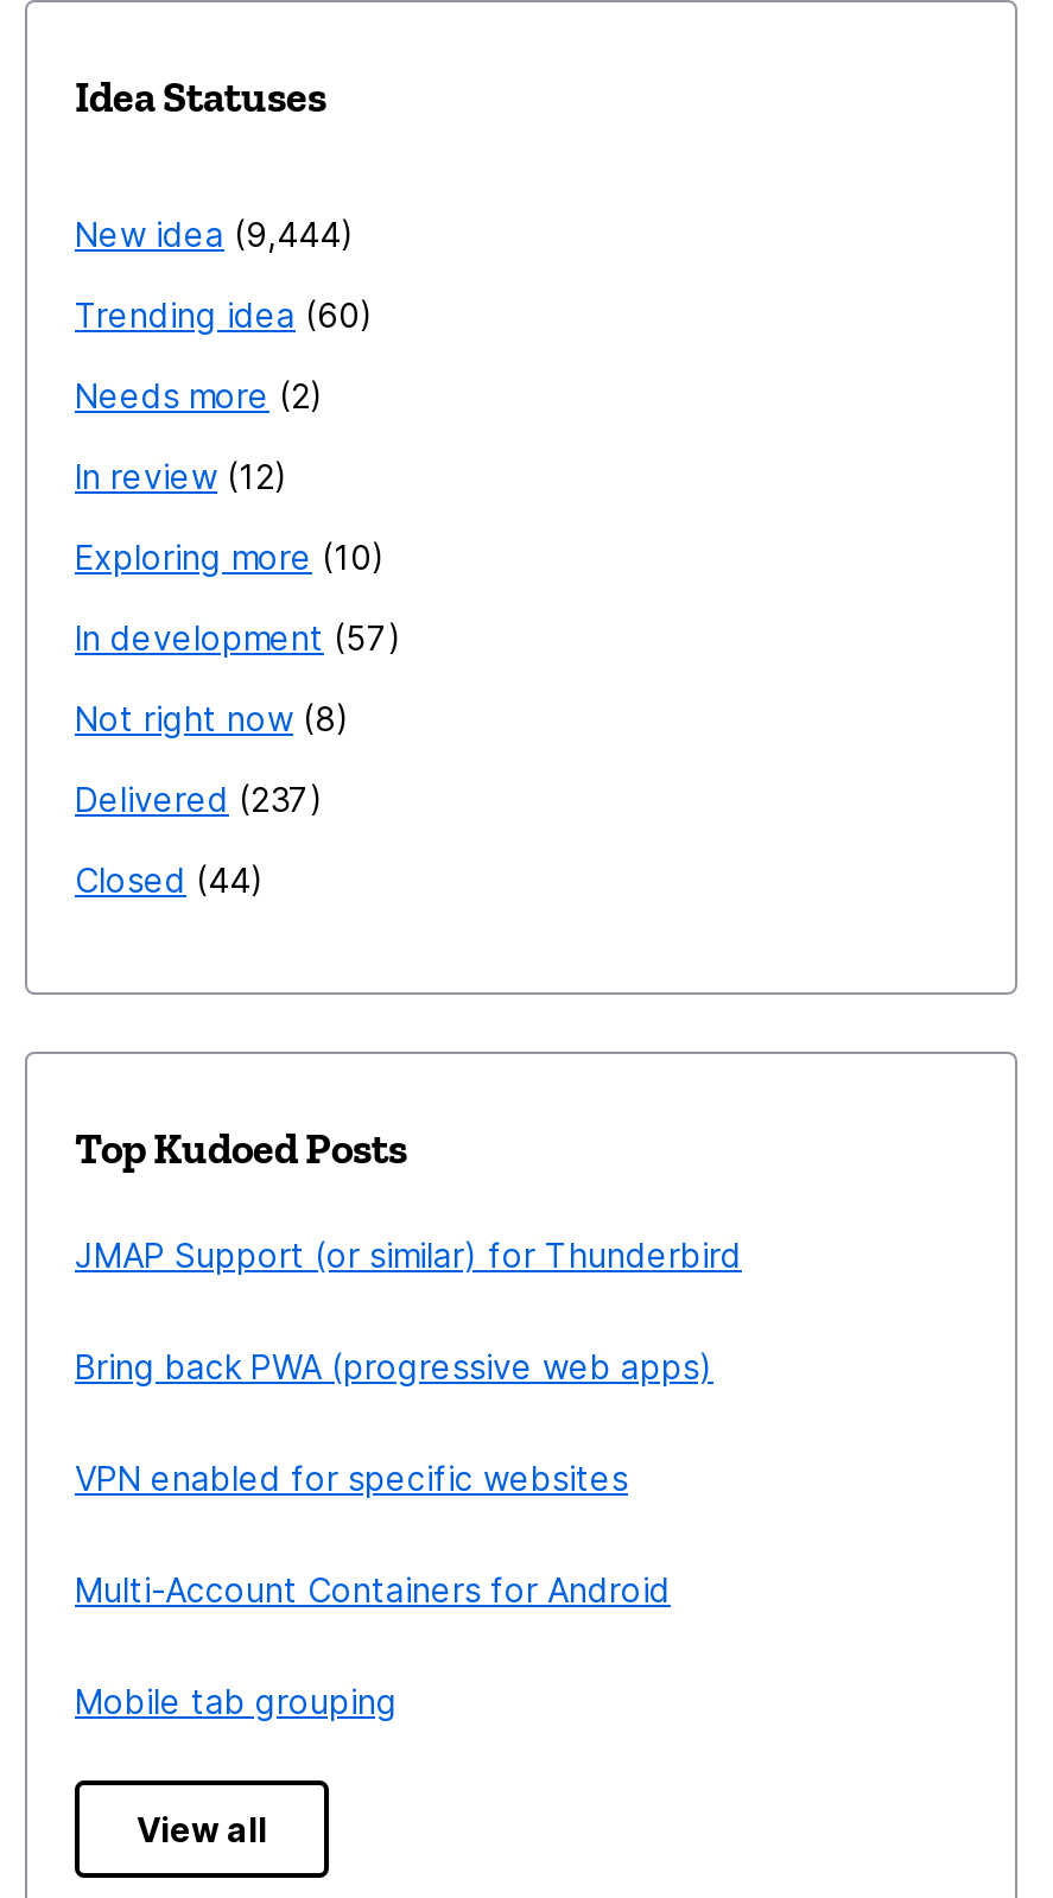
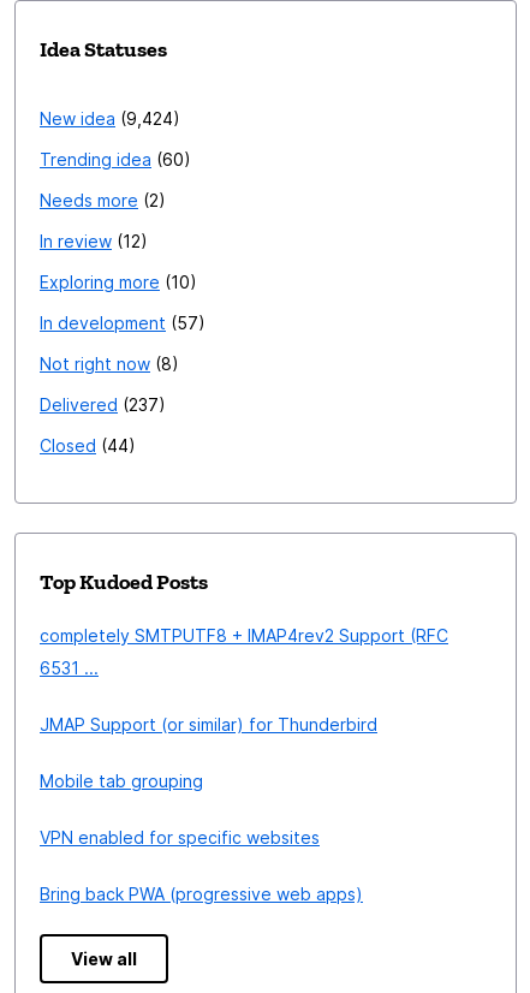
[75,214,341,254] New idea 9,444 -> [40,108,173,129] New idea 9,424
none -> [40,625,448,678] completely SMTPUTF8 + IMAP4rev2 Support (RFC | 6531 ...
moved [75,1234,742,1275] -> [40,714,377,735]: JMAP Support (or similar) for Thunderbird
moved [75,1346,713,1498] -> [40,827,363,904]: VPN enabled for specific websites | Bring back PWA (progressive web apps)
[75,1569,671,1610] Multi-Account Containers for Android -> none
moved [75,1681,398,1721] -> [40,771,203,791]: Mobile tab grouping

